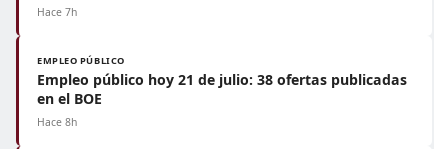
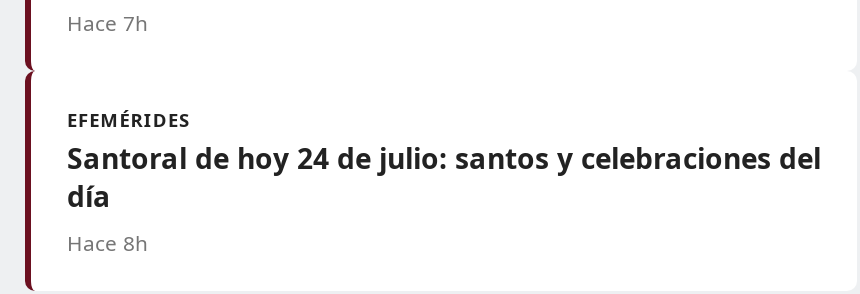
[37,54,407,108] EMPLEO PÚBLICO | Empleo público hoy 21 de julio: 38 ofertas publicadas | en el BOE -> [67,107,821,215] EFEMÉRIDES | Santoral de hoy 24 de julio: santos y celebraciones del | día

